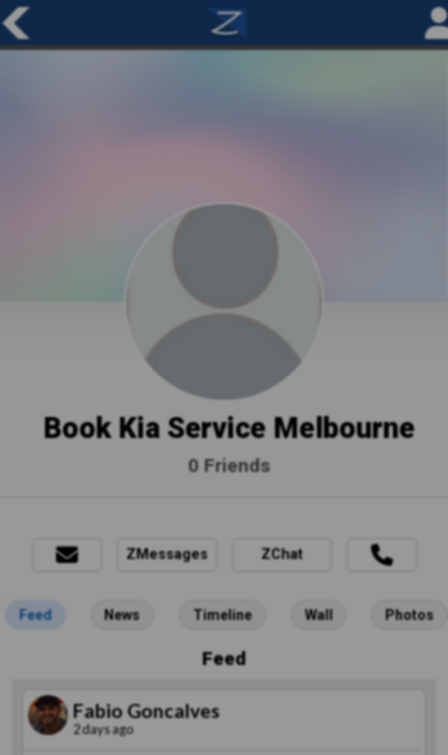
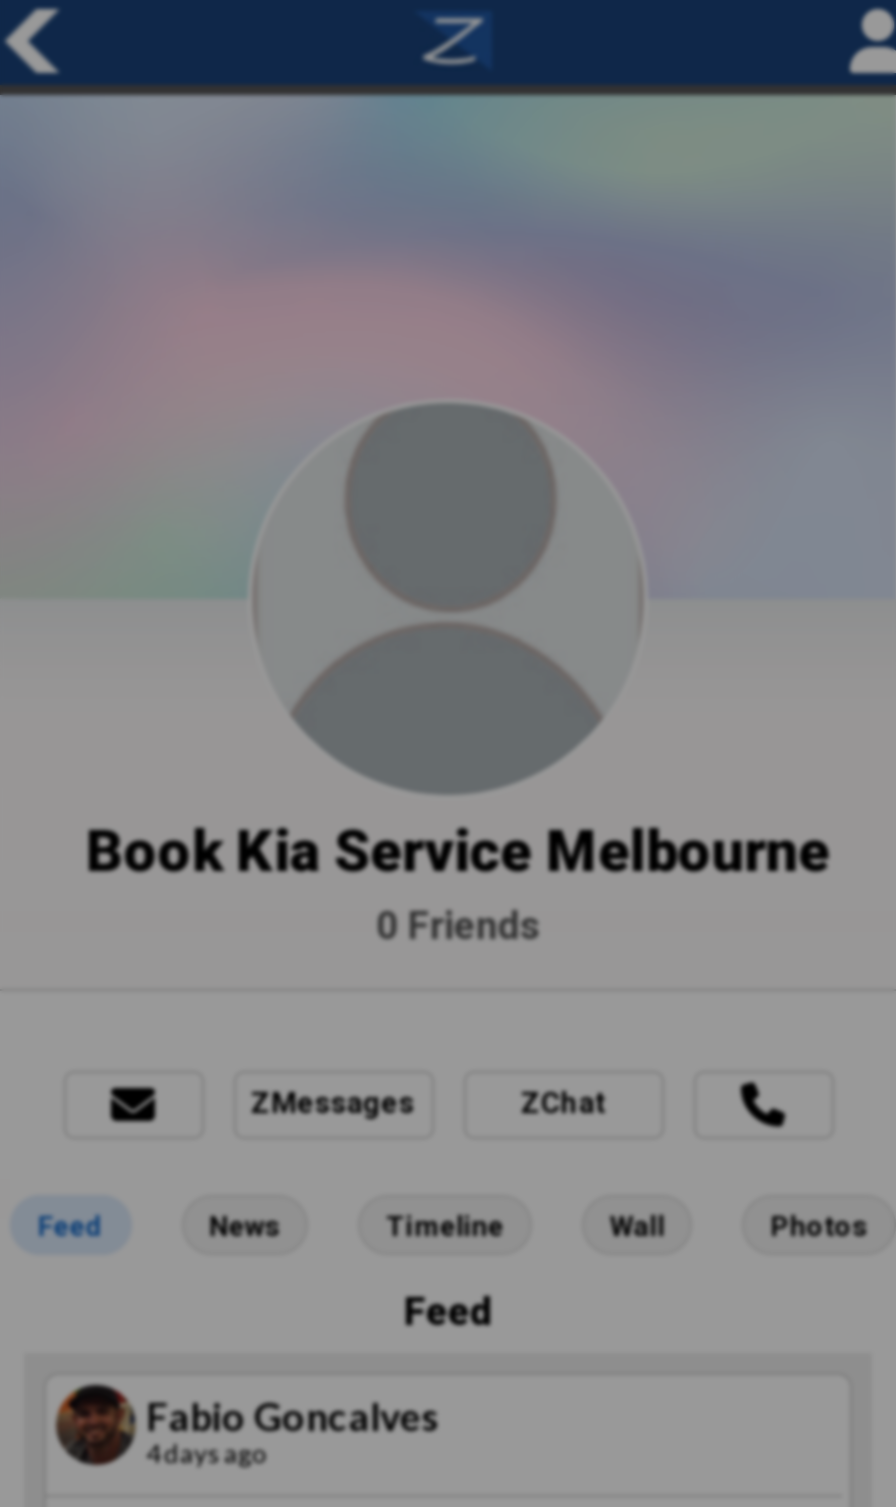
[73,721,133,737] 2 days ago -> [146,1437,266,1469] 4 days ago

